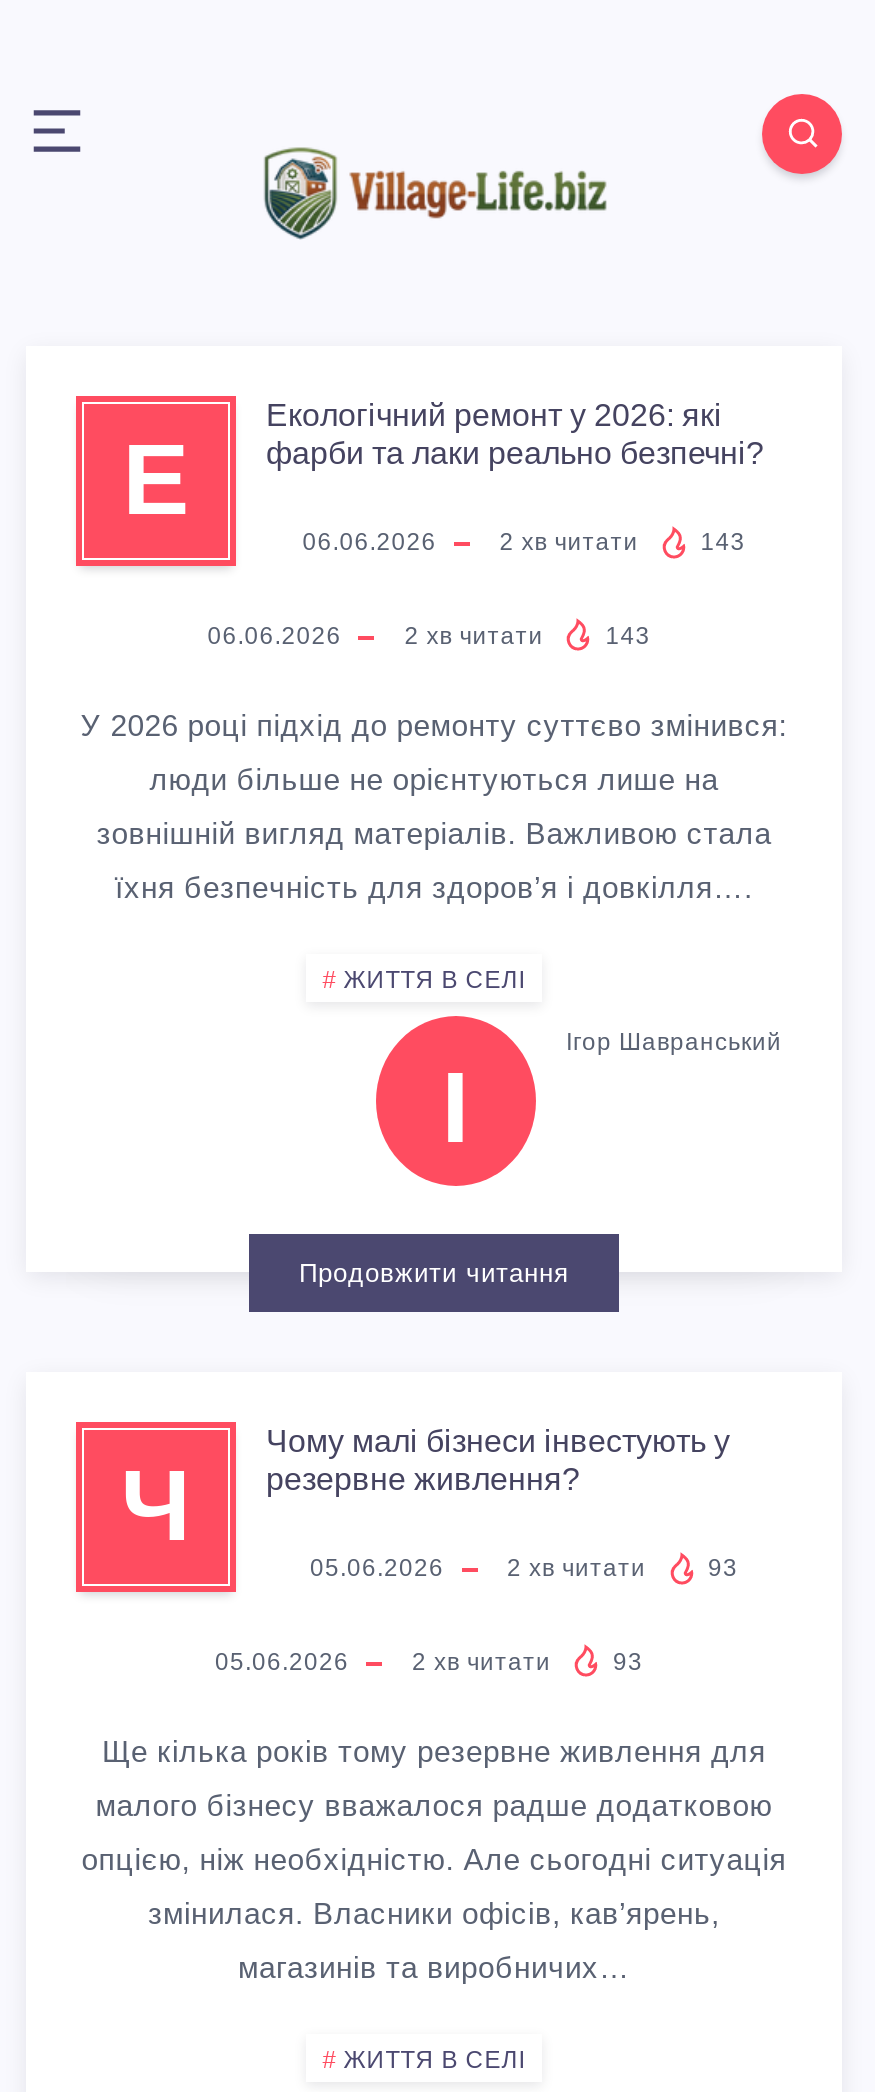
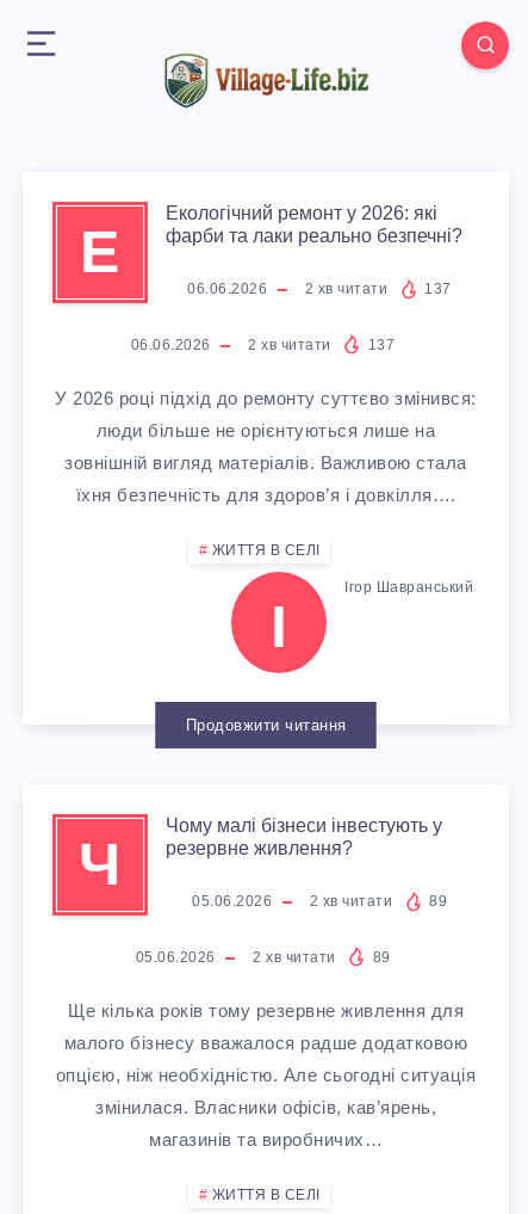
[500,529,746,557] 2 хв читати 143 -> [305,281,451,298] 2 хв читати 137
[404,622,650,650] 2 хв читати 143 -> [248,337,395,353] 2 хв читати 137
[507,1555,738,1583] 2 хв читати 93 -> [309,893,447,910] 2 хв читати 89
[412,1648,643,1676] 2 хв читати 93 -> [253,949,390,966] 2 хв читати 89

